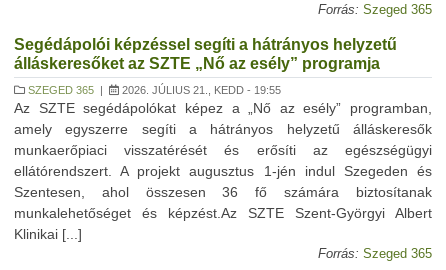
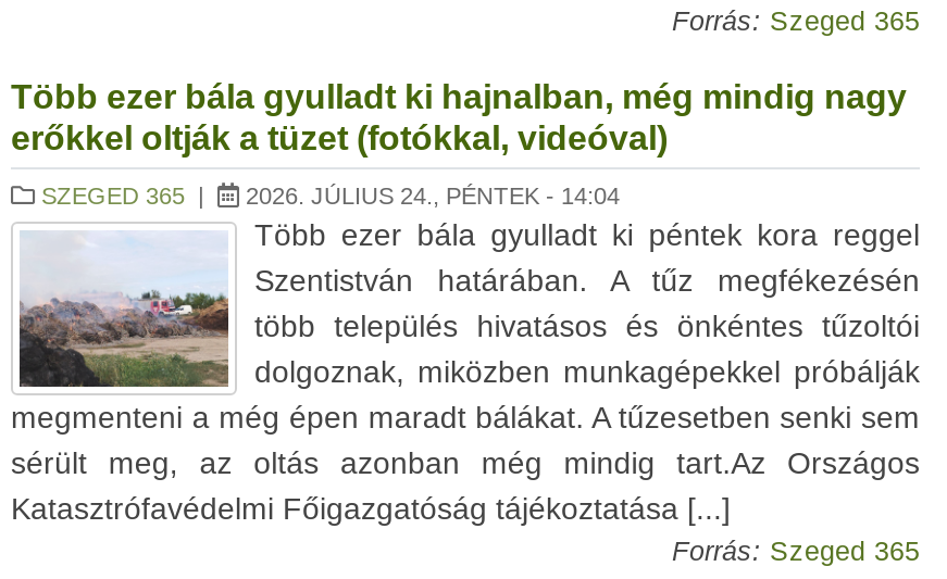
[14,36,397,72] Segédápolói képzéssel segíti a hátrányos helyzetű | álláskeresőket az SZTE „Nő az esély” programja -> [11,78,907,156] Több ezer bála gyulladt ki hajnalban, még mindig nagy | erőkkel oltják a tüzet (fotókkal, videóval)
[14,84,432,242] 2026. JÚLIUS 21., KEDD - 19:55 | Az SZTE segédápolókat képez a „Nő az esély” programban, | amely egyszerre segíti a hátrányos helyzetű álláskeresők | munkaerőpiaci visszatérését és erősíti az egészségügyi | ellátórendszert. A projekt augusztus 1-jén indul Szegeden és | Szentesen, ahol összesen 36 fő számára biztosítanak | munkalehetőséget és képzést.Az SZTE Szent-Györgyi Albert | Klinikai [...] -> [11,182,920,526] 2026. JÚLIUS 24., PÉNTEK - 14:04 | Több ezer bála gyulladt ki péntek kora reggel | Szentistván határában. A tűz megfékezésén | több település hivatásos és önkéntes tűzoltói | dolgoznak, miközben munkagépekkel próbálják | megmenteni a még épen maradt bálákat. A tűzesetben senki sem | sérült meg, az oltás azonban még mindig tart.Az Országos | Katasztrófavédelmi Főigazgatóság tájékoztatása [...]

